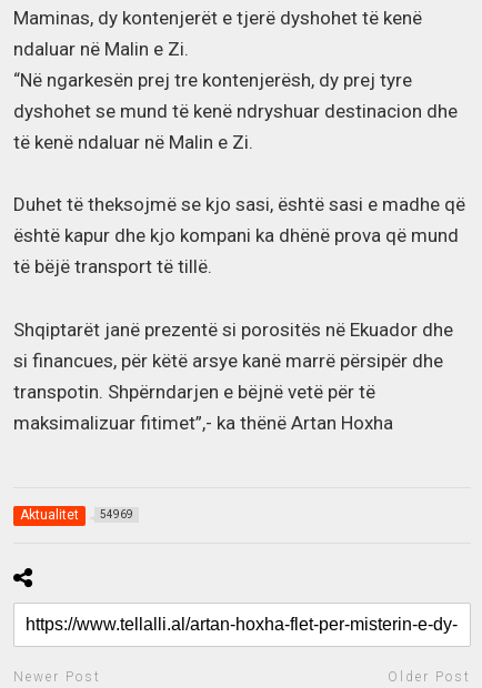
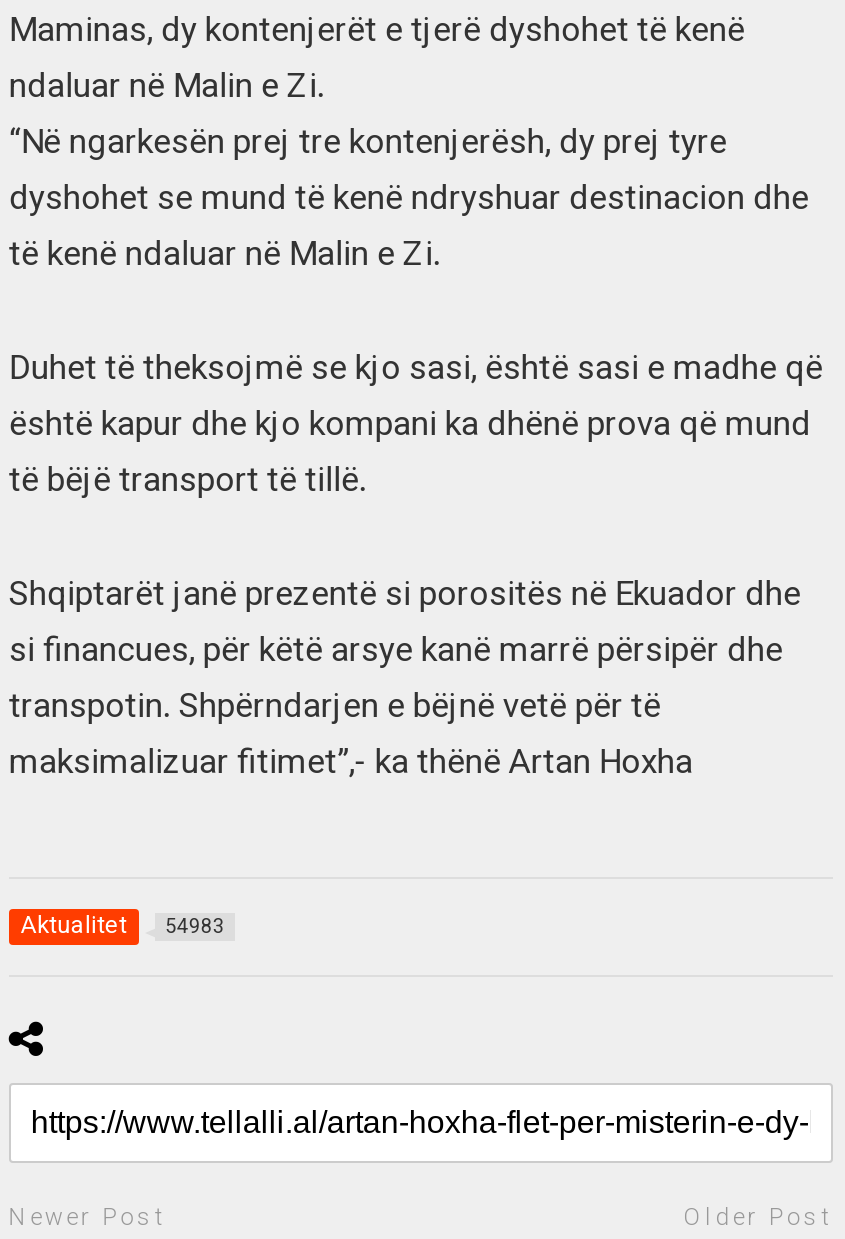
[20,507,133,522] Aktualitet 54969 -> [21,912,225,940] Aktualitet 54983

